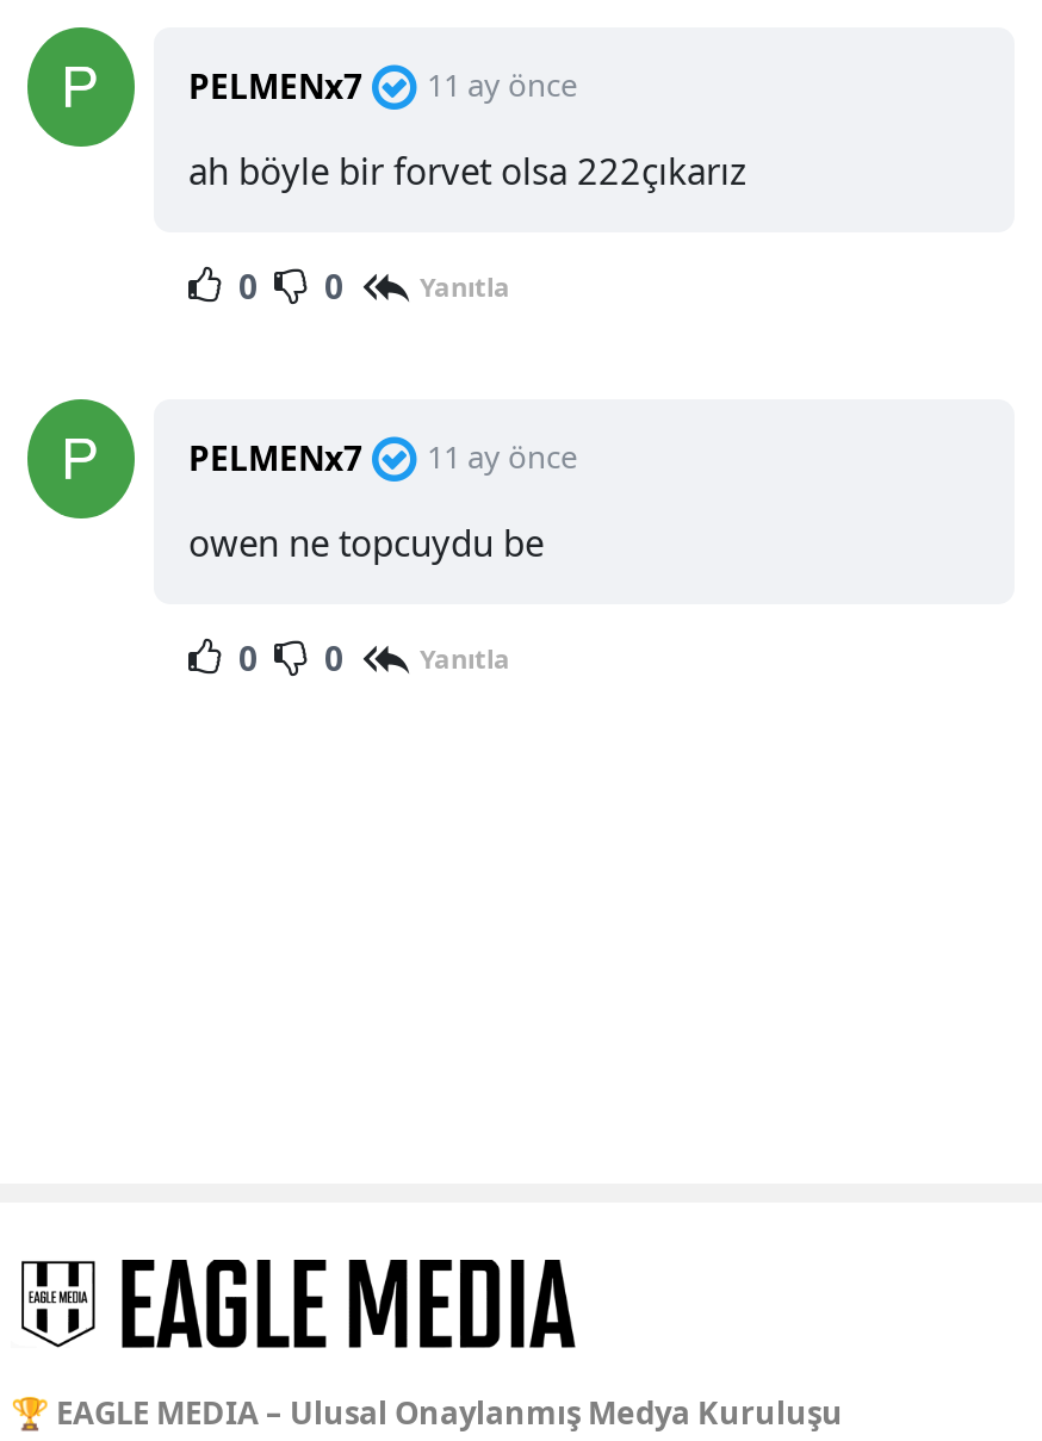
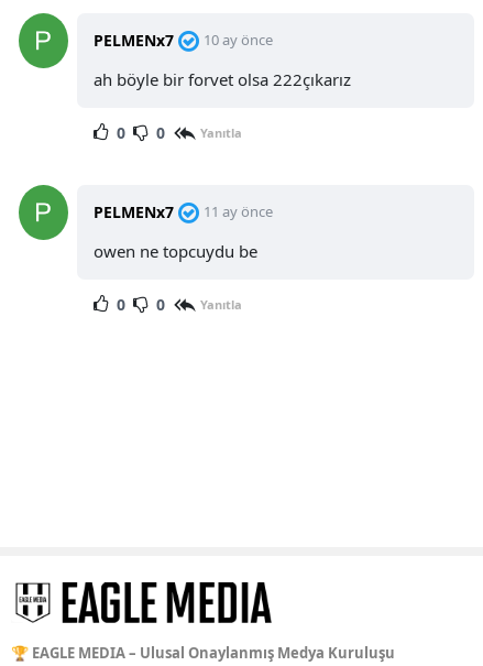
[188,63,577,108] PELMENx7 11 ay önce -> [93,30,272,51] PELMENx7 10 ay önce

